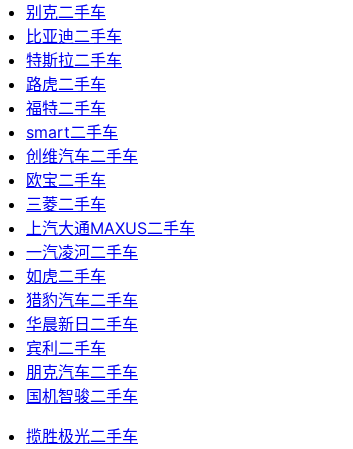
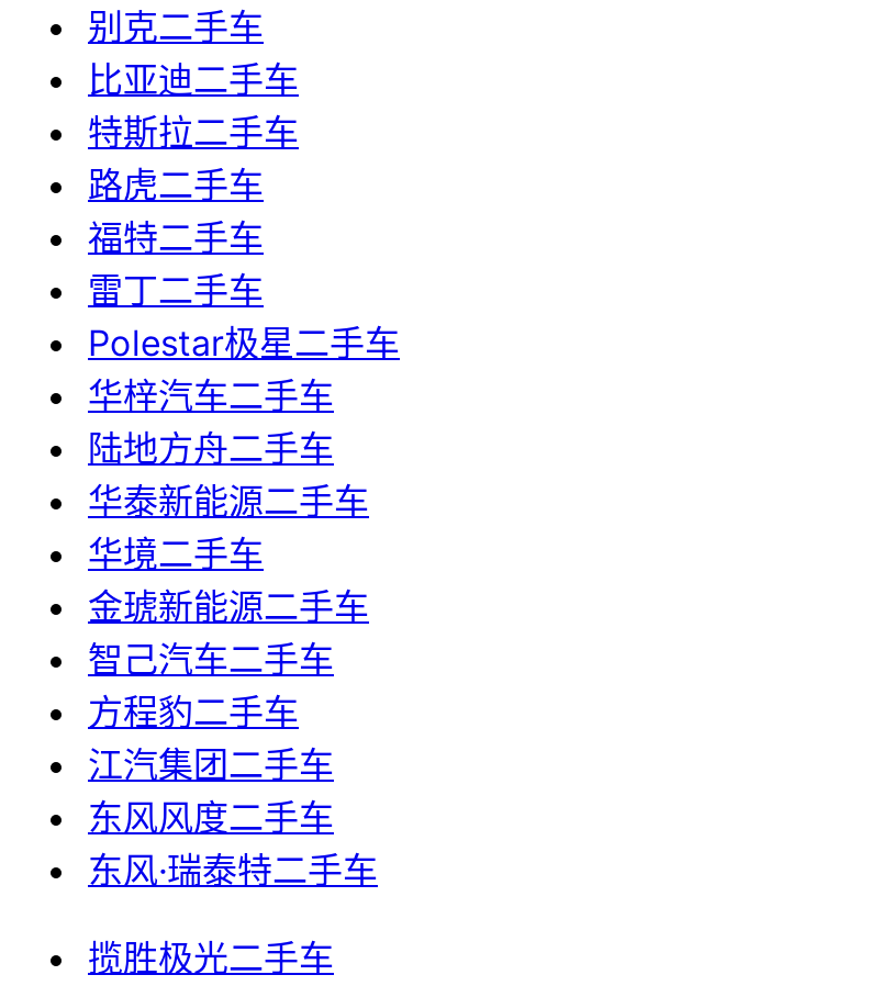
[26,122,195,406] smart二手车 | 创维汽车二手车 | 欧宝二手车 | 三菱二手车 | 上汽大通MAXUS二手车 | 一汽凌河二手车 | 如虎二手车 | 猎豹汽车二手车 | 华晨新日二手车 | 宾利二手车 | 朋克汽车二手车 | 国机智骏二手车 -> [88,269,400,892] 雷丁二手车 | Polestar极星二手车 | 华梓汽车二手车 | 陆地方舟二手车 | 华泰新能源二手车 | 华境二手车 | 金琥新能源二手车 | 智己汽车二手车 | 方程豹二手车 | 江汽集团二手车 | 东风风度二手车 | 东风·瑞泰特二手车

